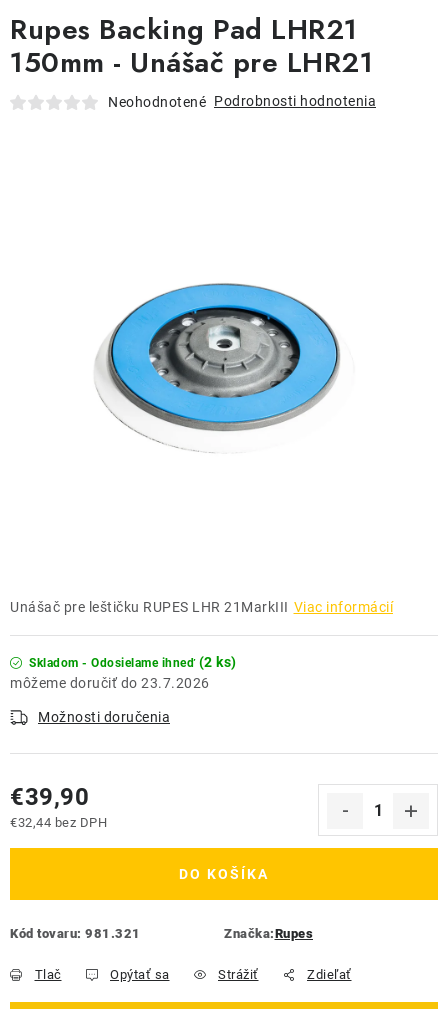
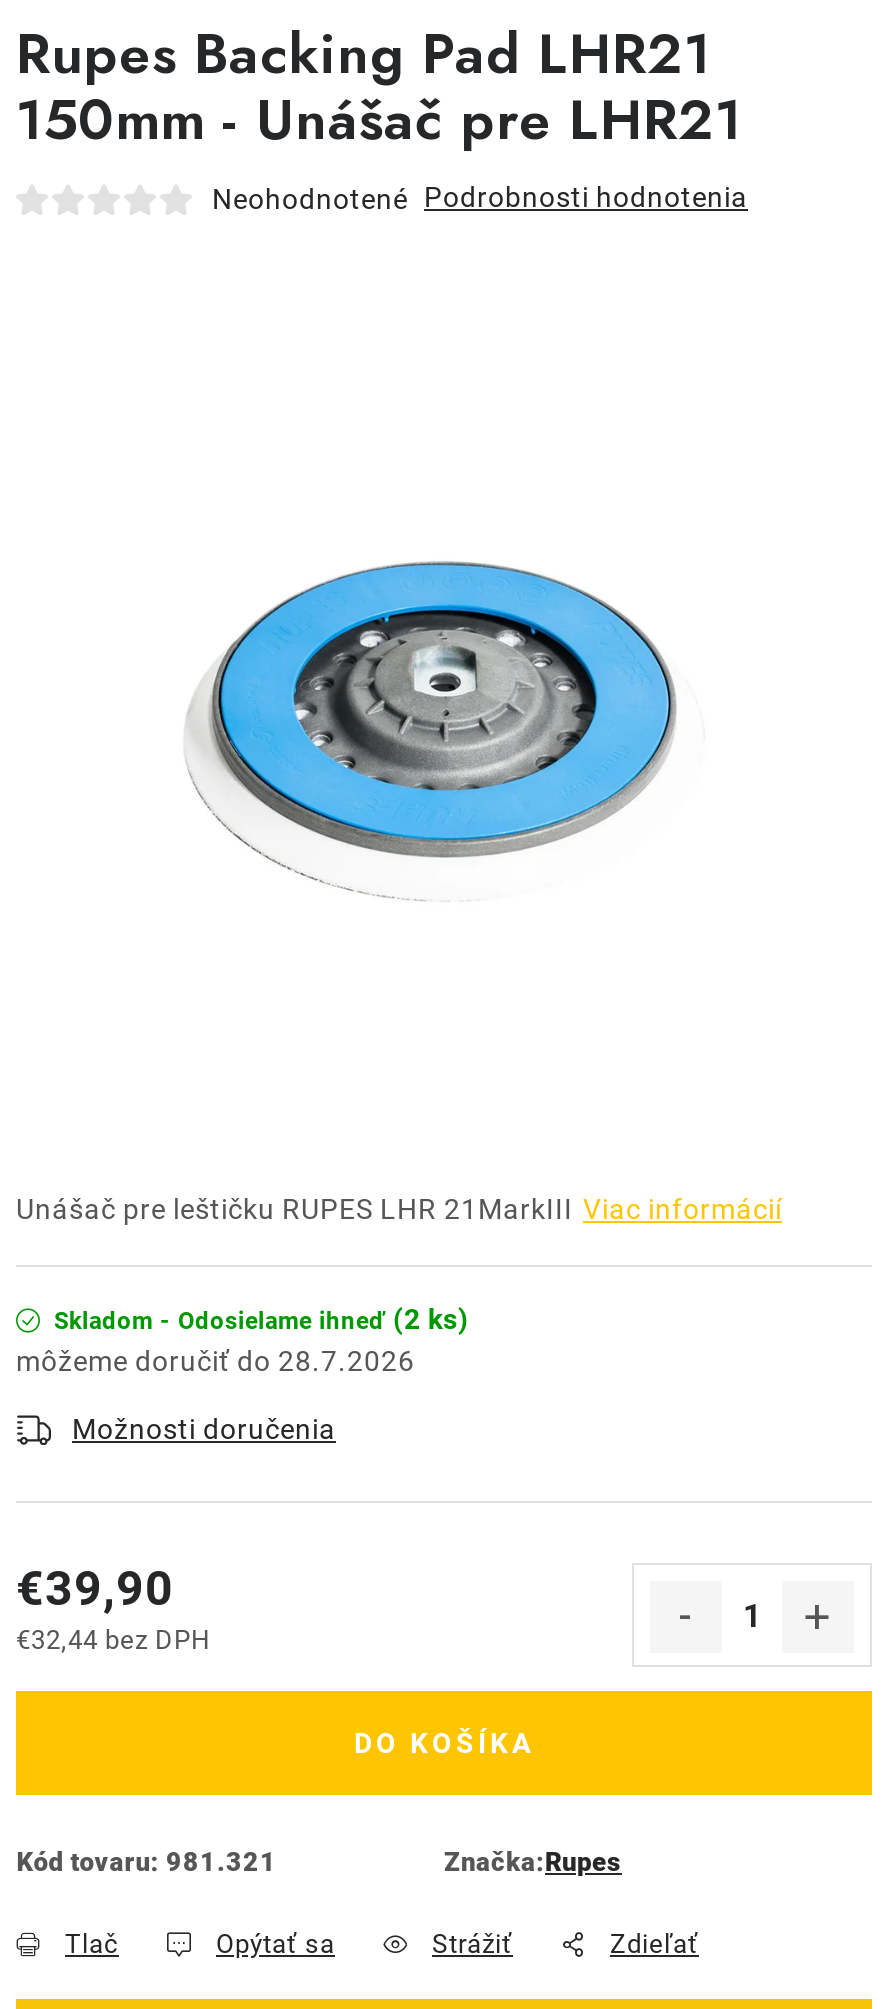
[141,675,209,691] 23.7.2026 -> [278,1345,415,1377] 28.7.2026

